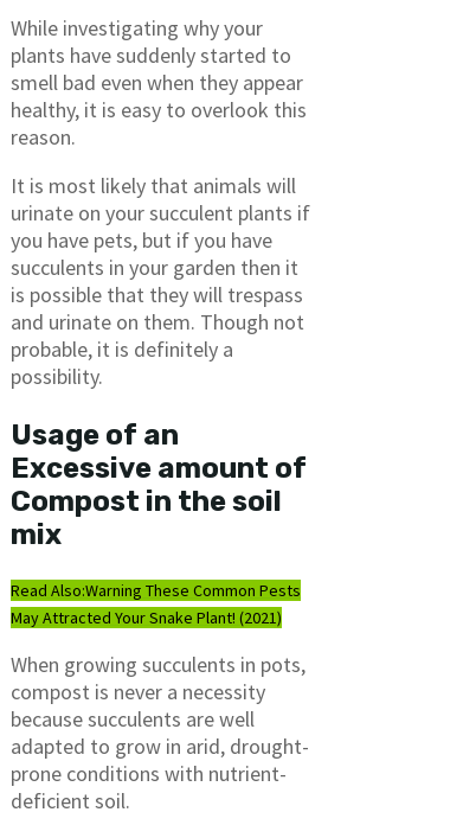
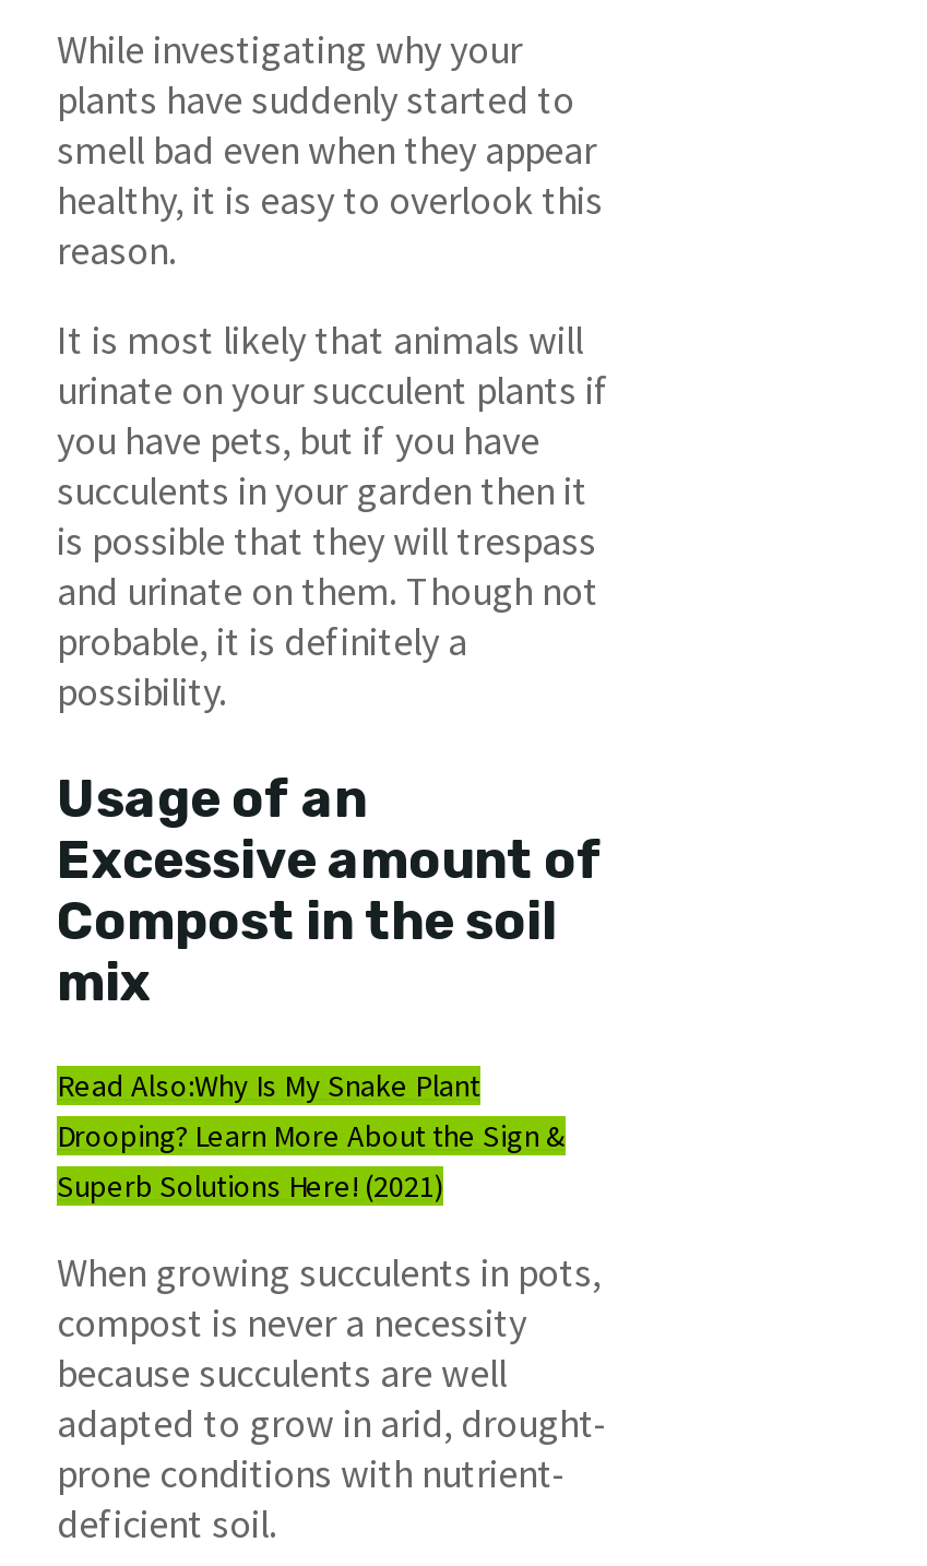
[11,580,301,628] Read Also:Warning These Common Pests | May Attracted Your Snake Plant! (2021) -> [57,1066,566,1206] Read Also:Why Is My Snake Plant | Drooping? Learn More About the Sign & | Superb Solutions Here! (2021)

